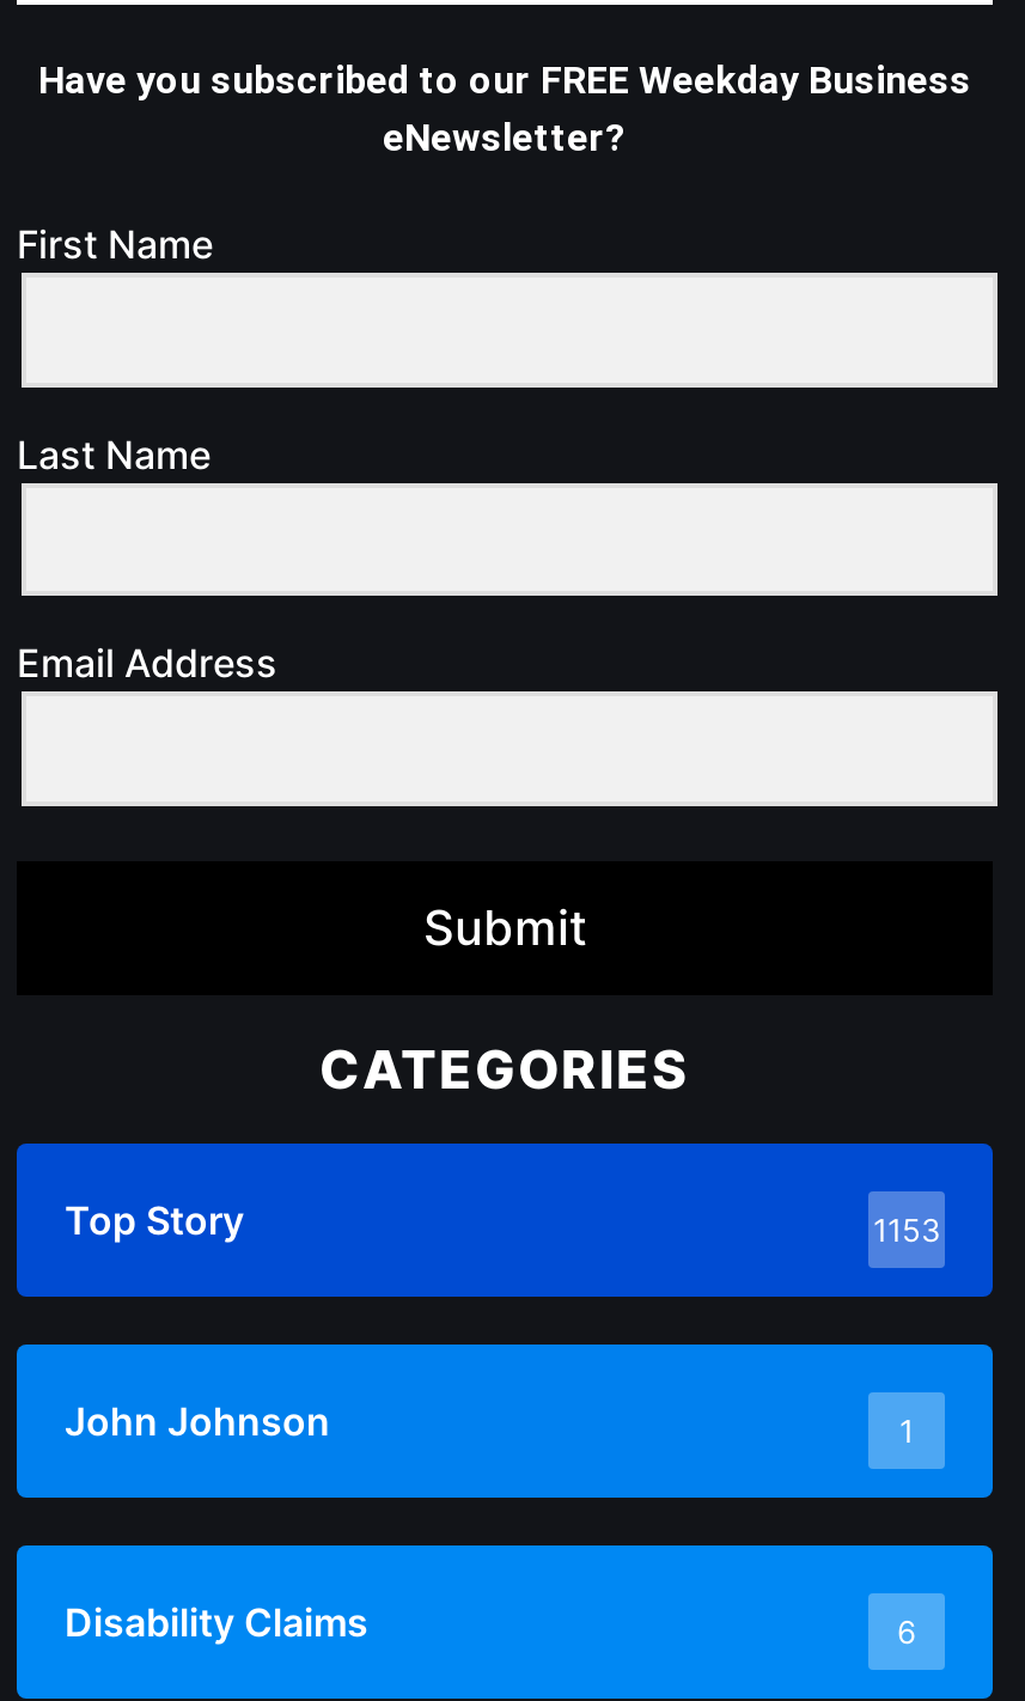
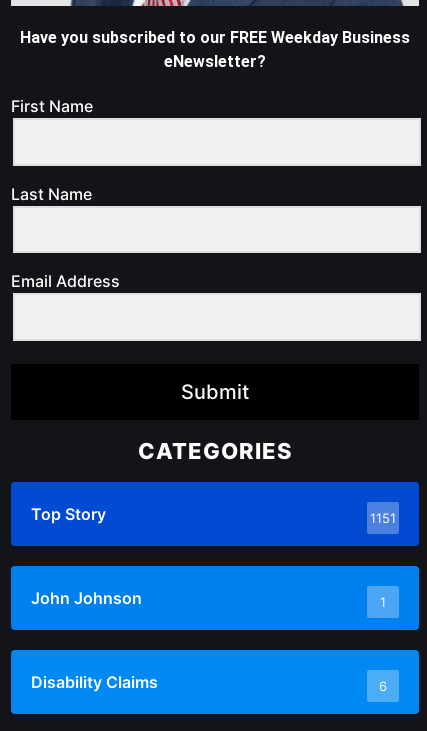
[873,1211,940,1250] 1153 -> [370,510,396,526] 1151

